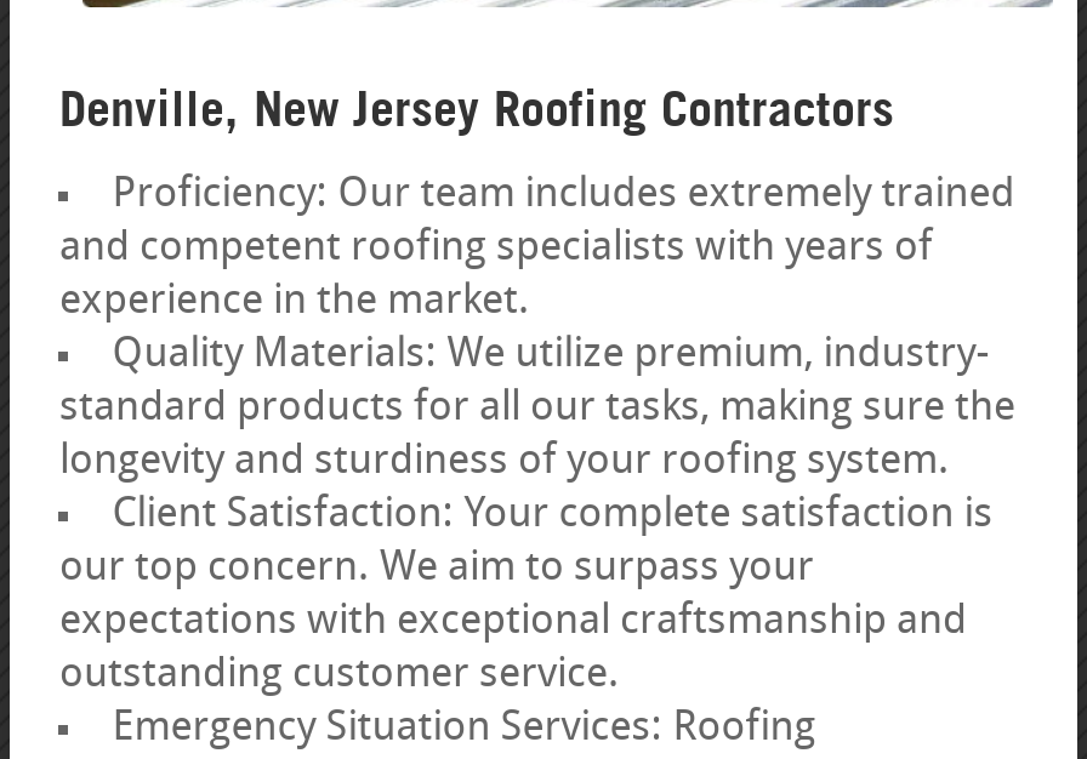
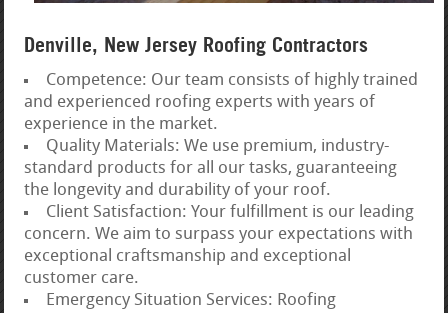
[59,175,1015,269] Proficiency: Our team includes extremely trained | and competent roofing specialists with years of -> [24,72,418,111] Competence: Our team consists of highly trained | and experienced roofing experts with years of
[59,335,1015,696] Quality Materials: We utilize premium, industry- | standard products for all our tasks, making sure the | longevity and sturdiness of your roofing system. | Client Satisfaction: Your complete satisfaction is | our top concern. We aim to surpass your | expectations with exceptional craftsmanship and | outstanding customer service. -> [24,138,414,287] Quality Materials: We use premium, industry- | standard products for all our tasks, guaranteeing | the longevity and durability of your roof. | Client Satisfaction: Your fulfillment is our leading | concern. We aim to surpass your expectations with | exceptional craftsmanship and exceptional | customer care.

